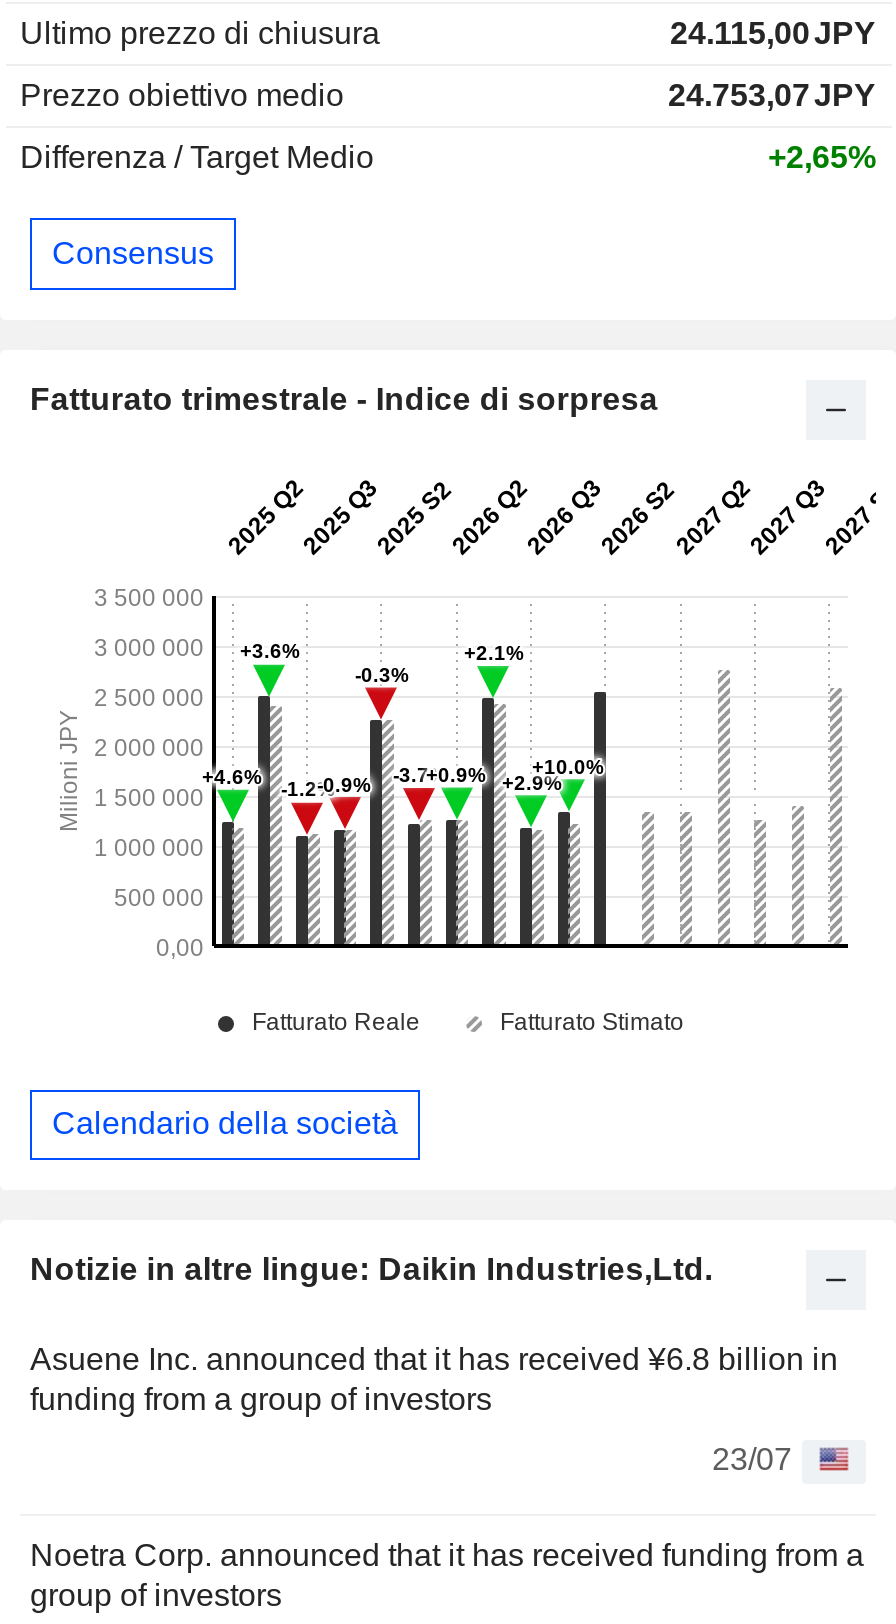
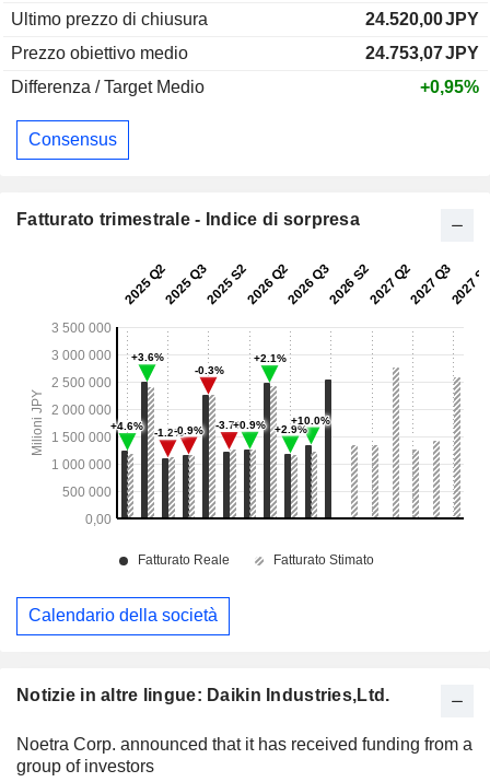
[670,17,876,51] 24.115,00 JPY -> [365,10,479,29] 24.520,00 JPY
[768,141,876,175] +2,65% -> [420,78,479,97] +0,95%
[30,1342,838,1476] Asuene Inc. announced that it has received ¥6.8 billion in | funding from a group of investors | 23/07 -> none

